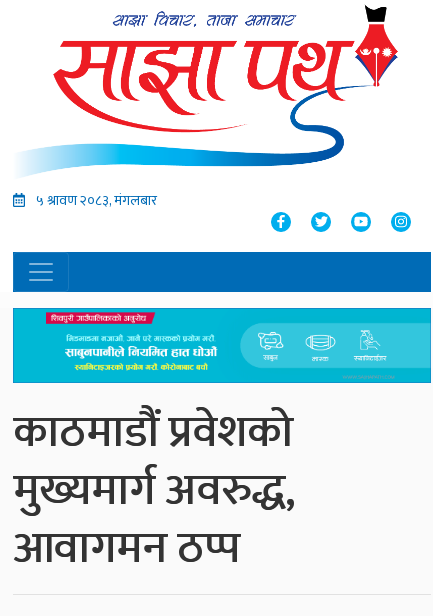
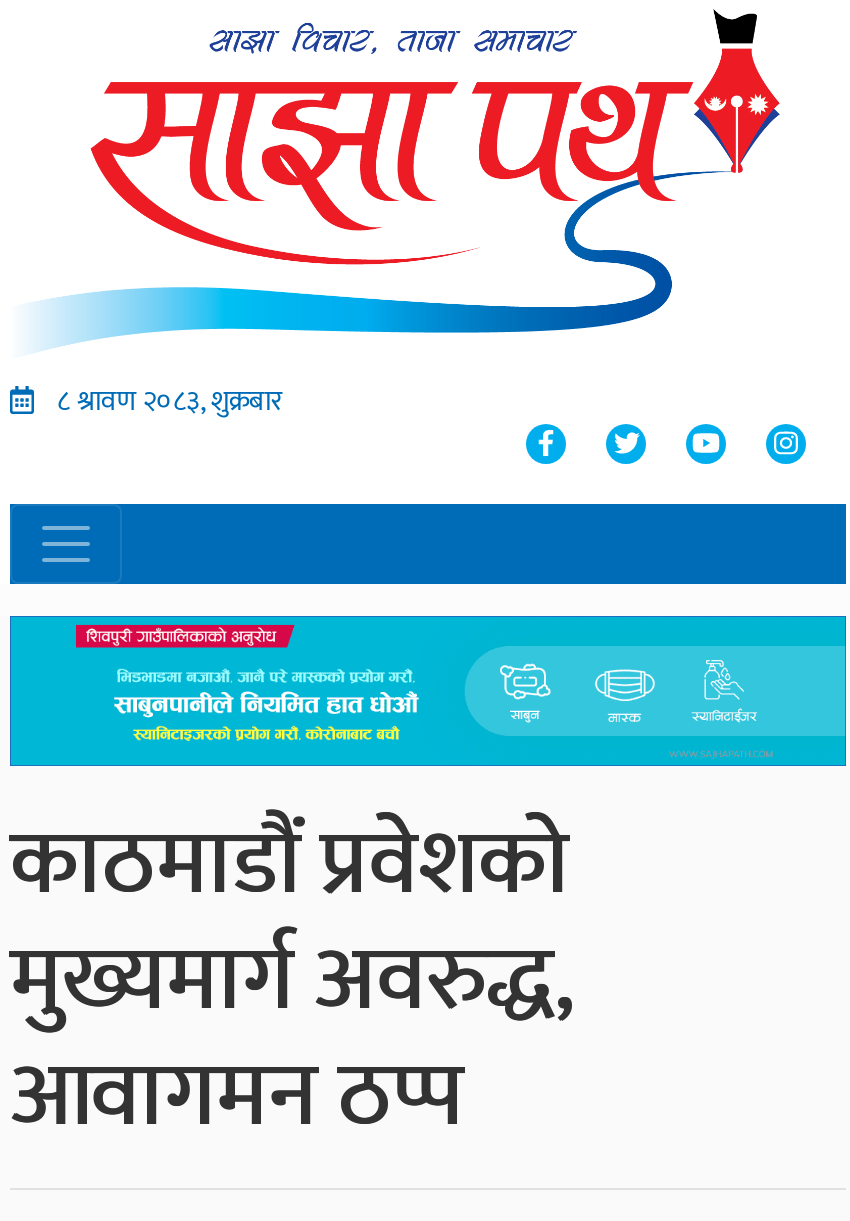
[33,189,157,212] ५ श्रावण २०८३, मंगलबार -> [50,378,282,424] ८ श्रावण २०८३, शुक्रबार

